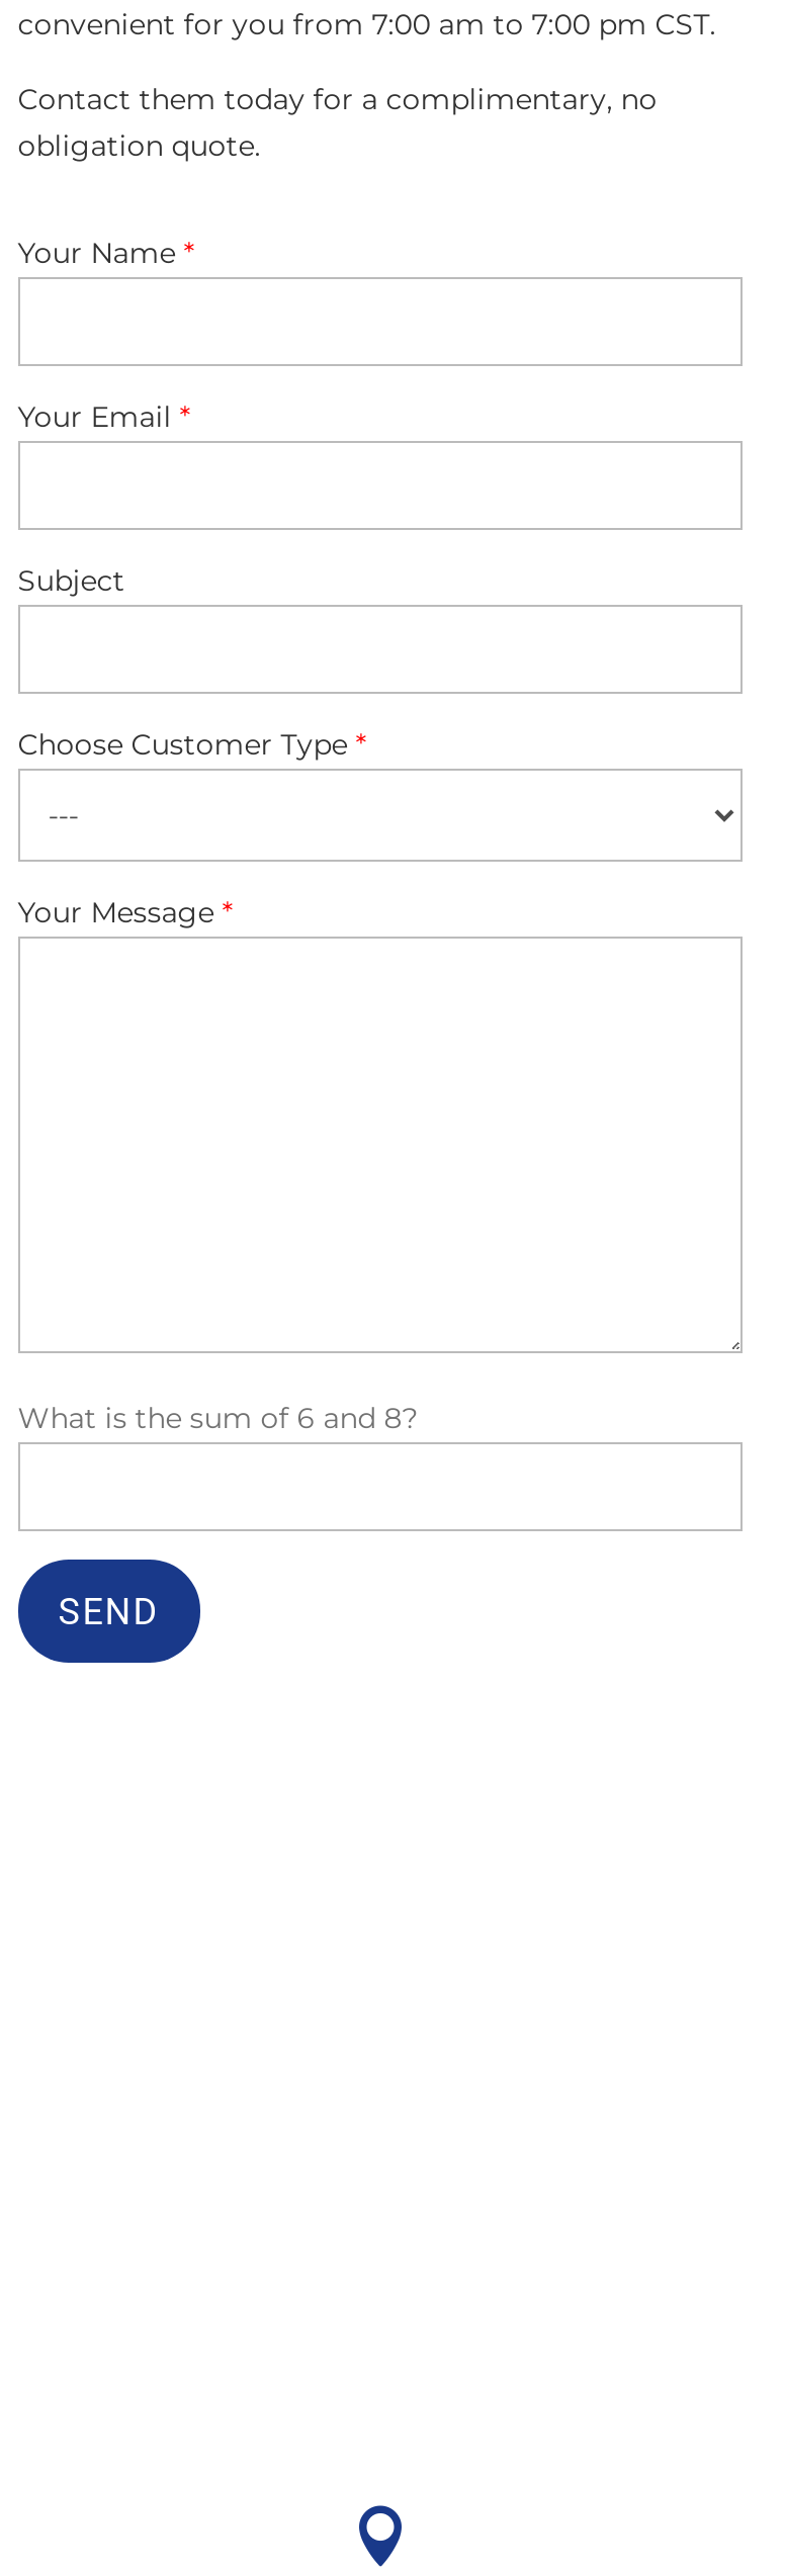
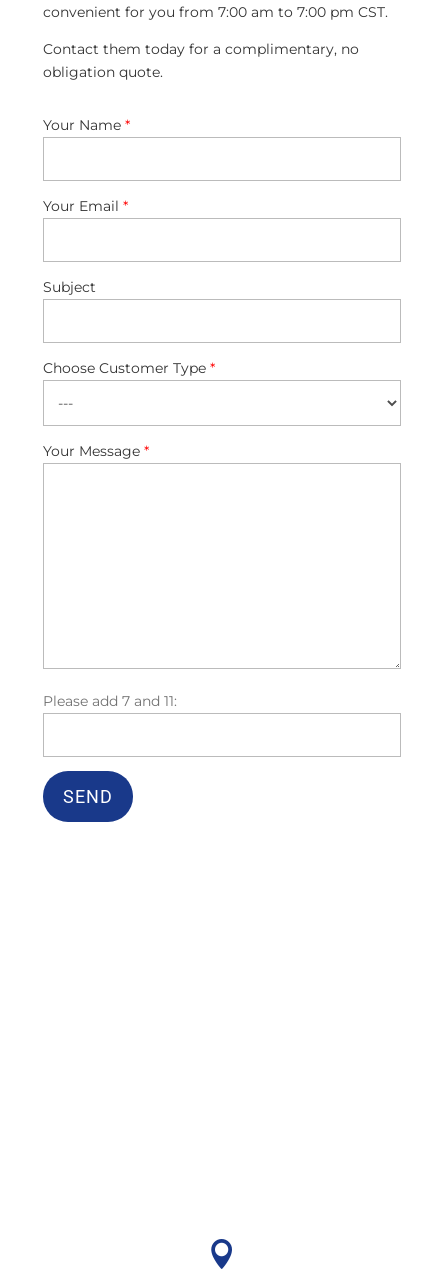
[18,1400,418,1436] What is the sum of 6 and 8? -> [43,692,177,710] Please add 7 and 11:

